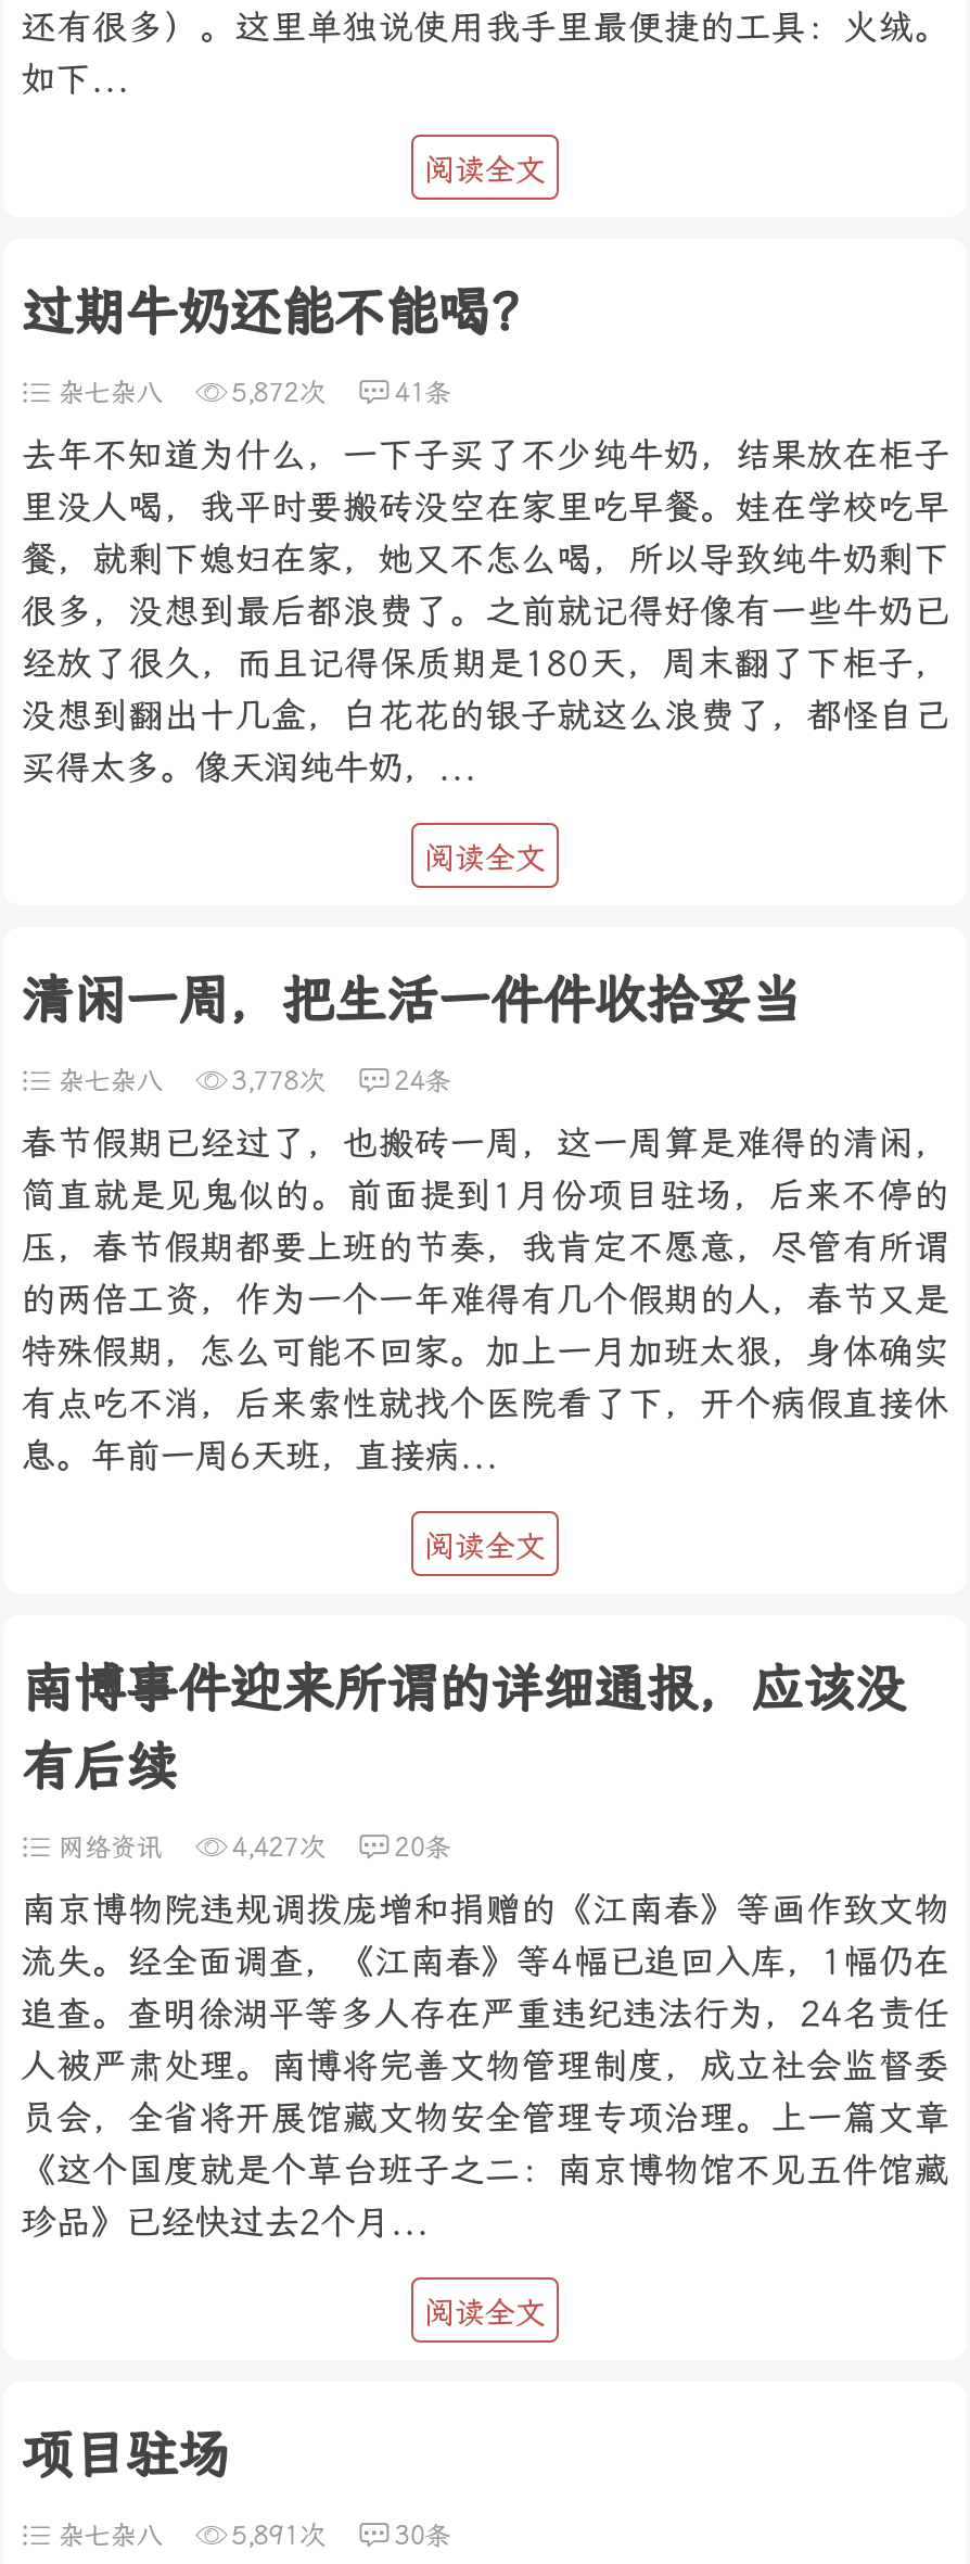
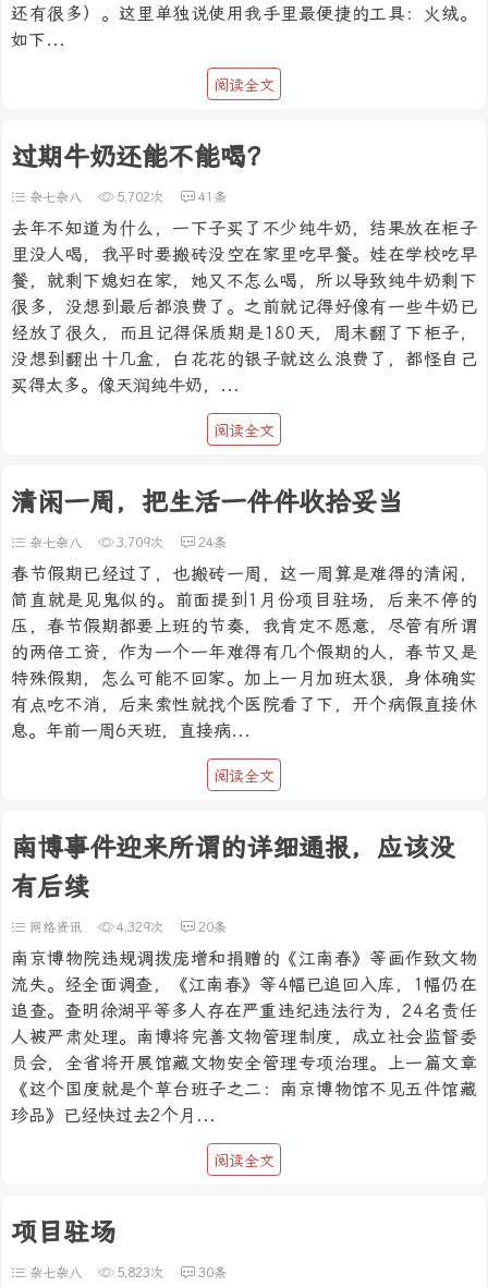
[232,378,325,408] 5,872次 -> [117,190,164,205] 5,702次
[232,1066,325,1096] 3,778次 -> [117,535,164,550] 3,709次
[232,1832,325,1863] 4,427次 -> [117,920,164,935] 4,329次
[232,2521,325,2551] 5,891次 -> [117,1265,164,1280] 5,823次

